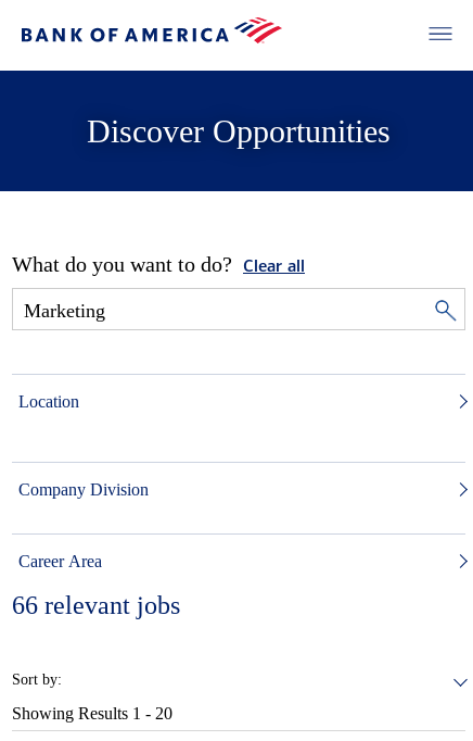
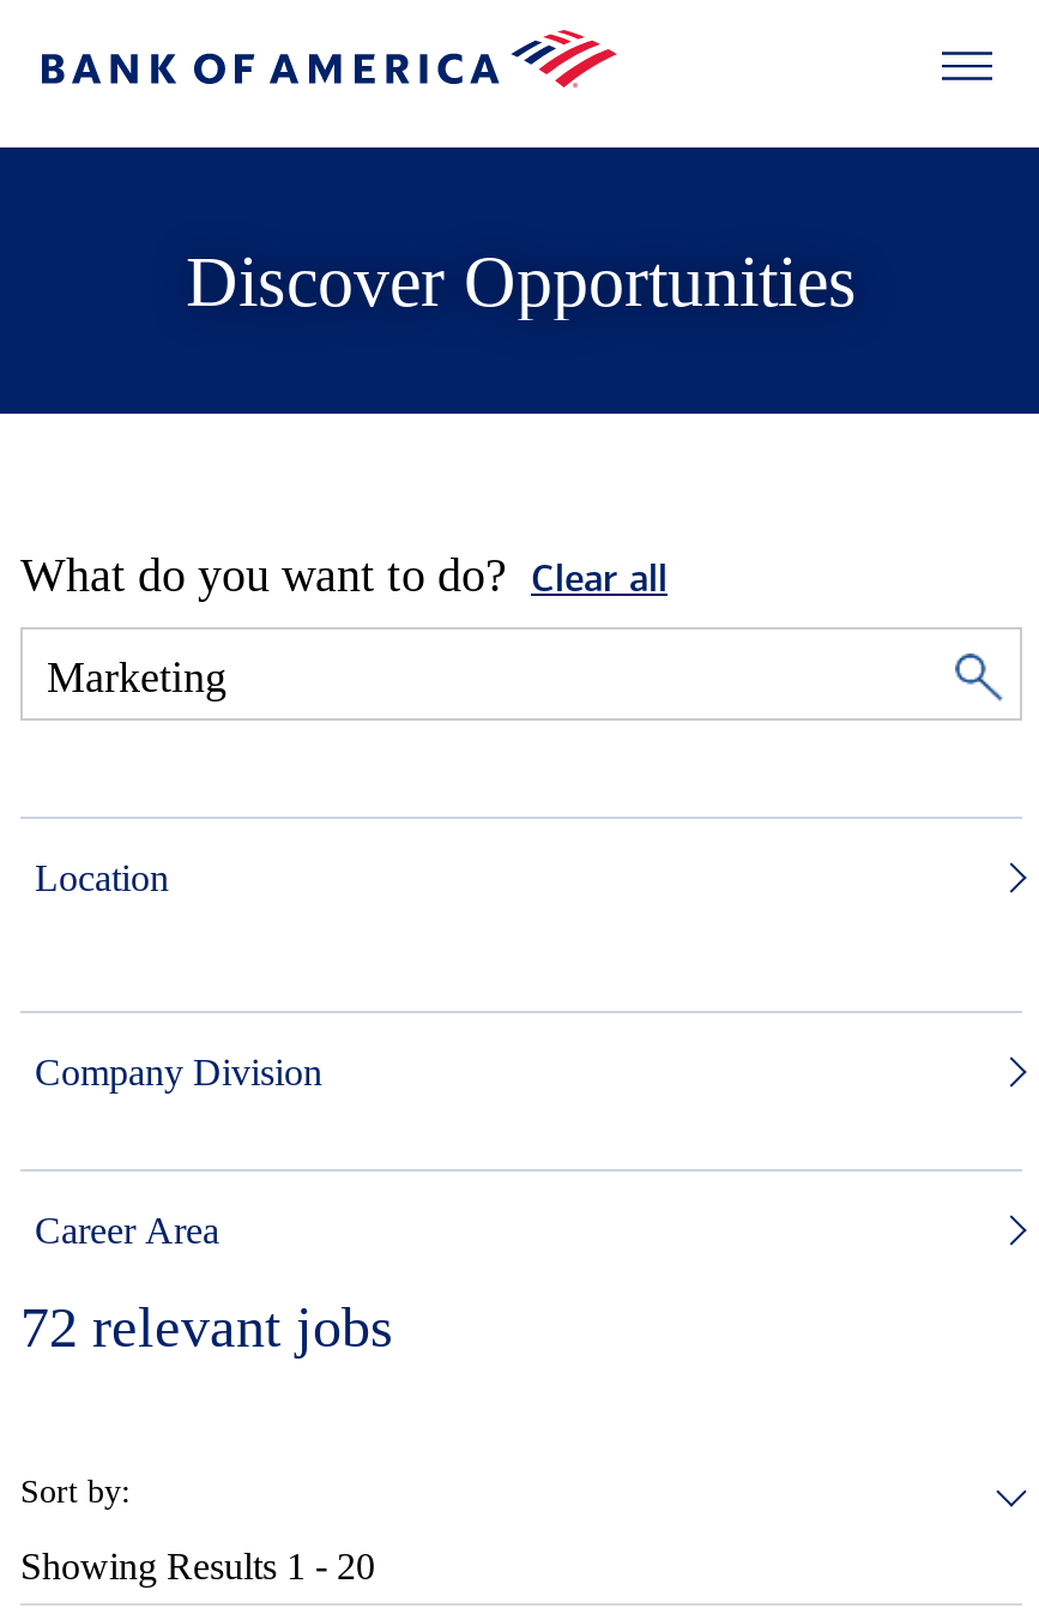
[12,591,180,619] 66 relevant jobs -> [20,1296,392,1359] 72 relevant jobs

